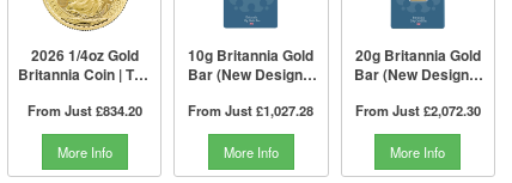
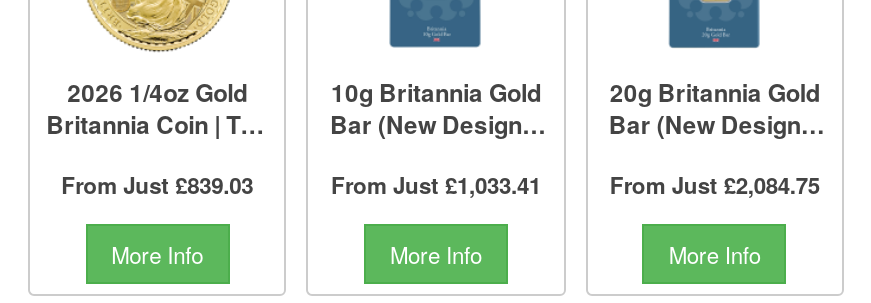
[27,100,142,119] From Just £834.20 -> [61,167,253,199] From Just £839.03
[188,100,314,119] From Just £1,027.28 -> [331,167,541,199] From Just £1,033.41
[355,100,481,119] From Just £2,072.30 -> [610,167,820,199] From Just £2,084.75

